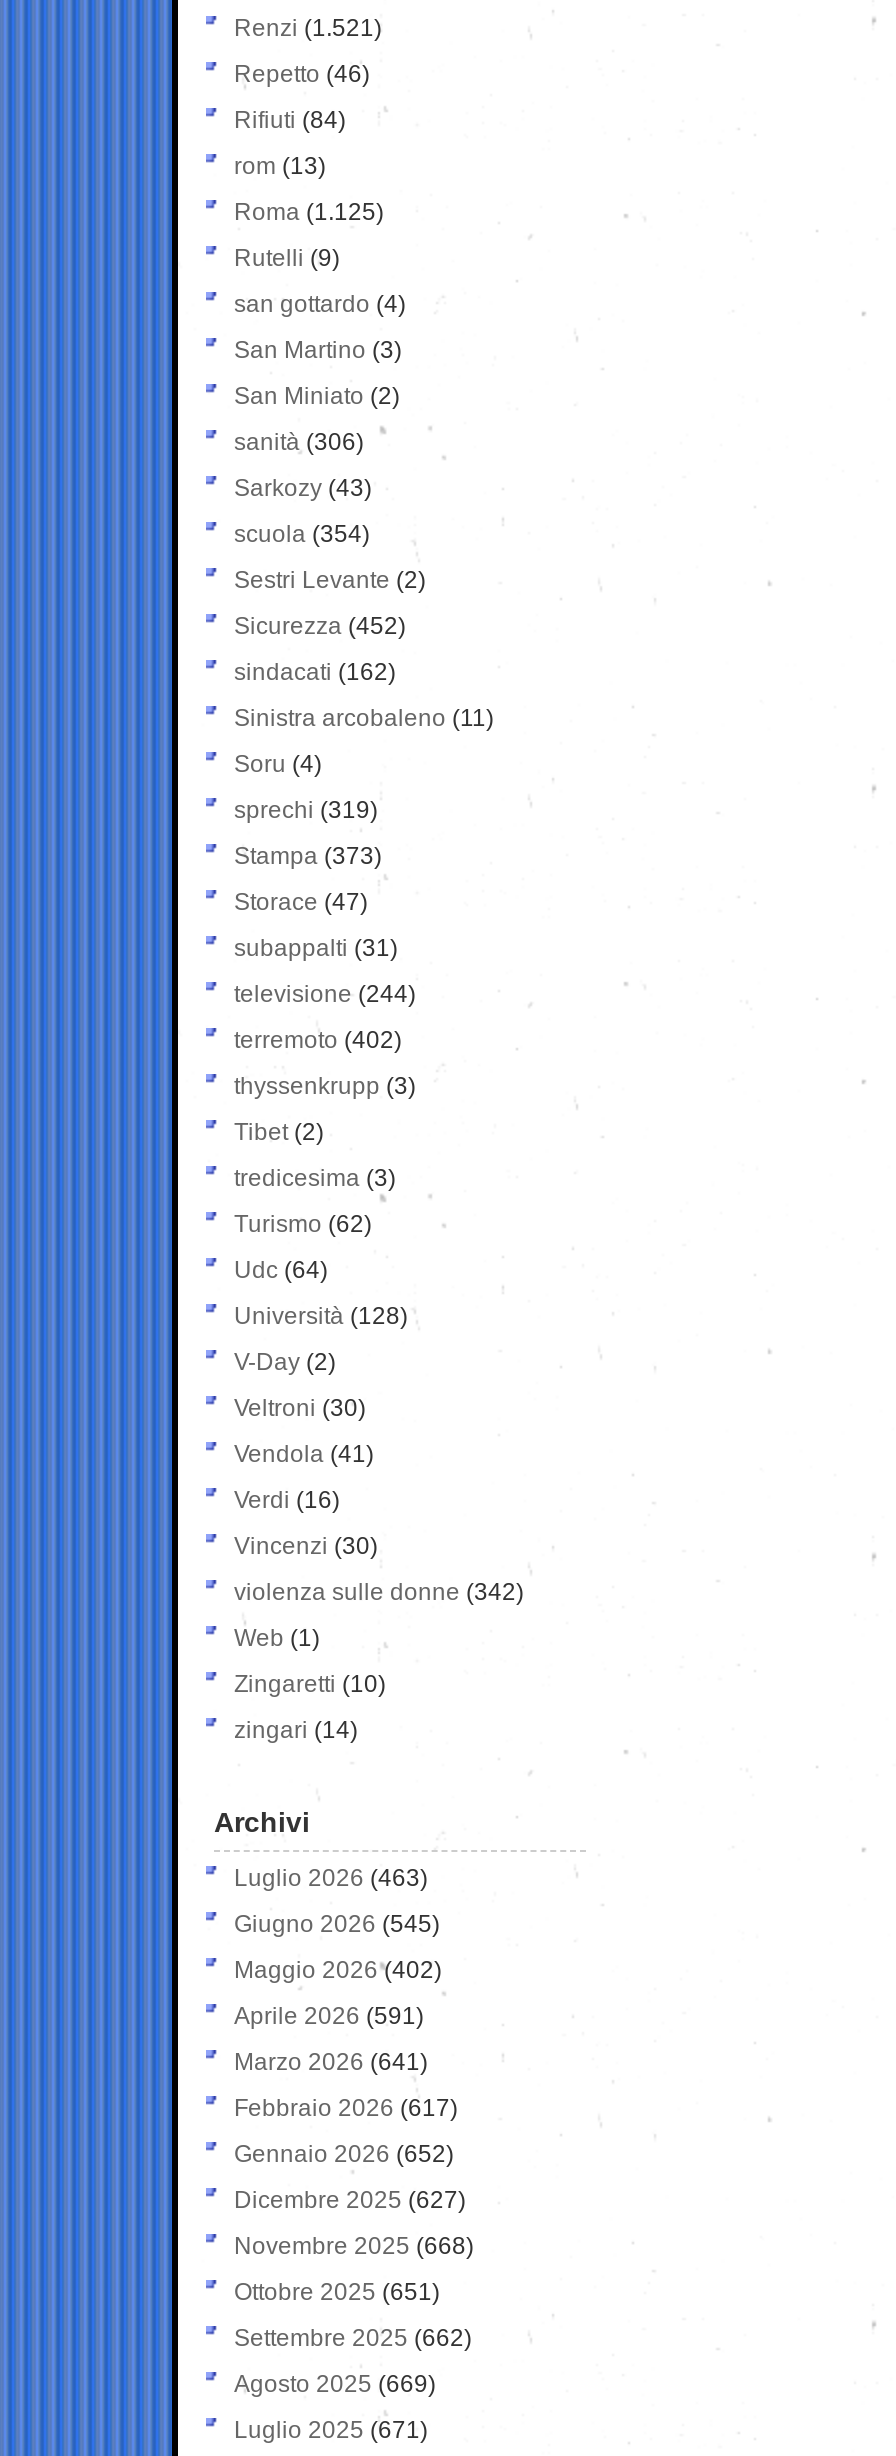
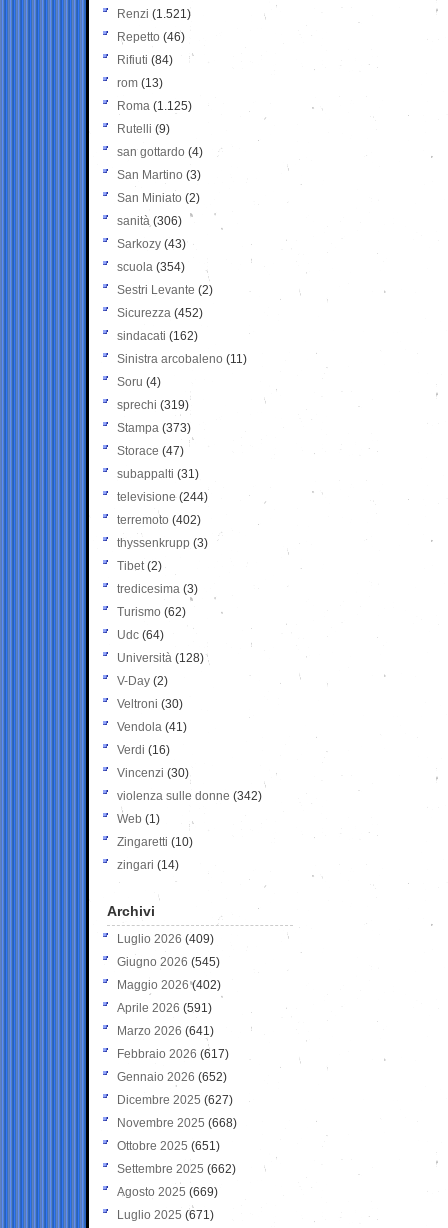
[234,1864,428,1892] Luglio 2026 (463) -> [117,932,214,946] Luglio 2026 (409)

